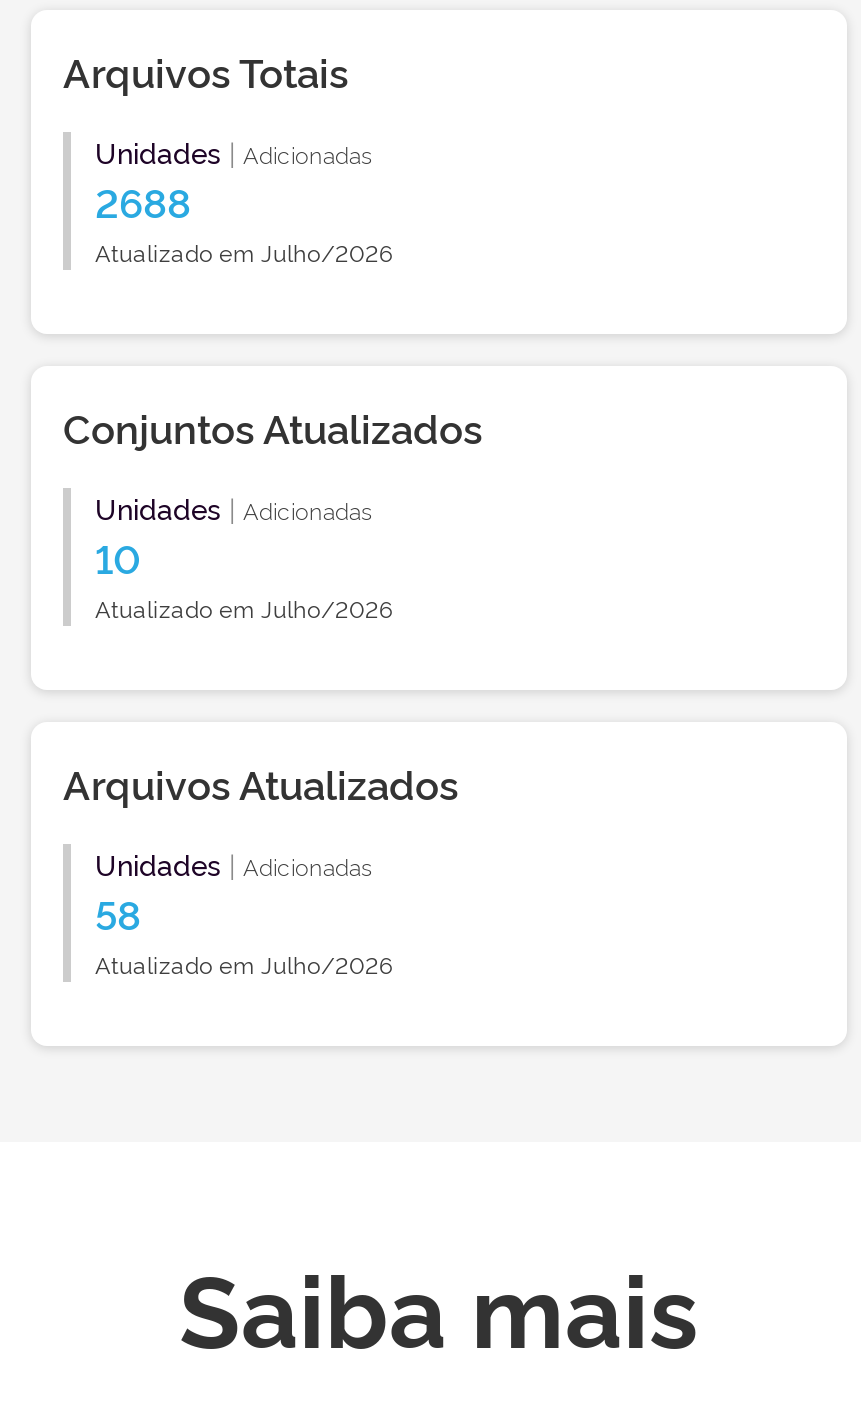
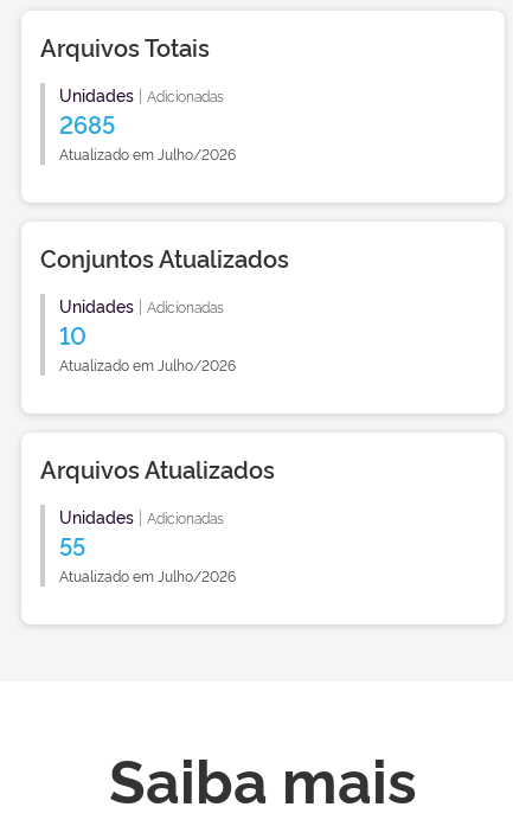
[95,171,191,227] 2688 -> [59,106,115,139] 2685
[95,883,141,939] 58 -> [59,528,85,561] 55

